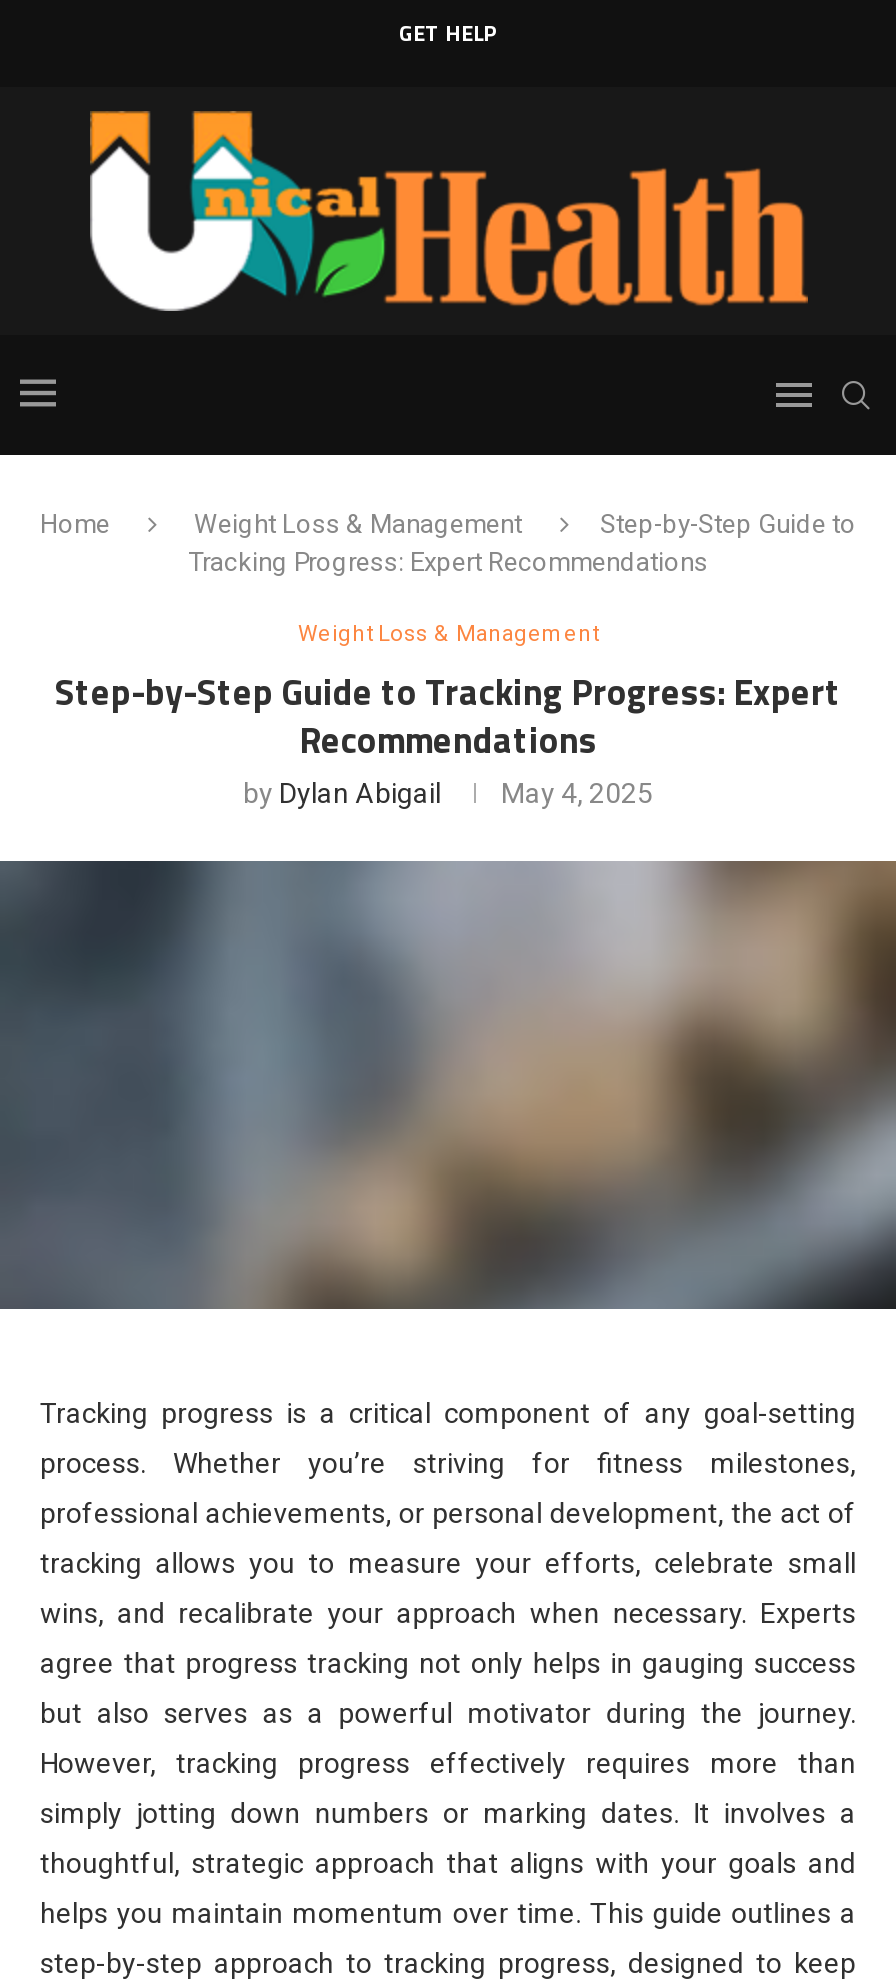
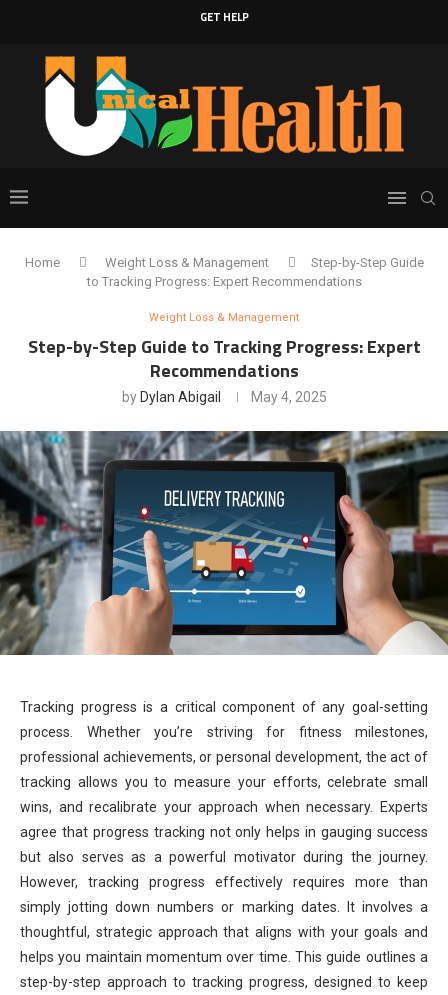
[6,859,890,1311] [image] -> [3,431,445,655] [image]

